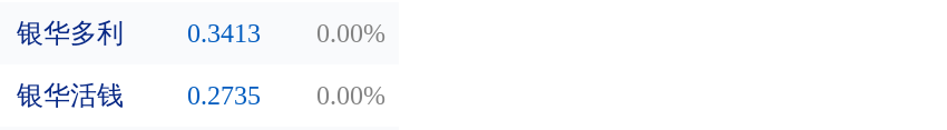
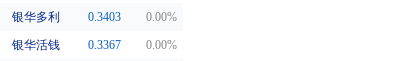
[187,18,385,49] 0.3413 0.00% -> [88,10,177,24] 0.3403 0.00%
[187,80,385,111] 0.2735 0.00% -> [88,38,177,52] 0.3367 0.00%

